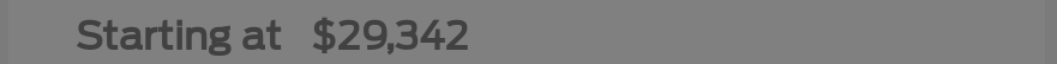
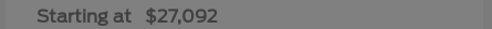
[76,15,469,60] Starting at $29,342 -> [36,7,218,27] Starting at $27,092

